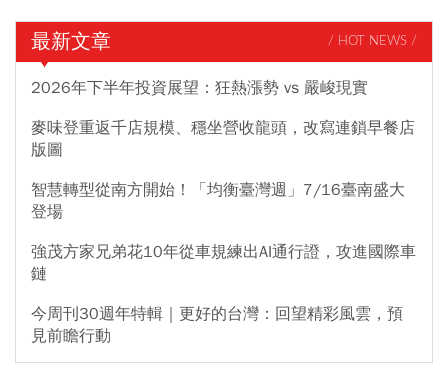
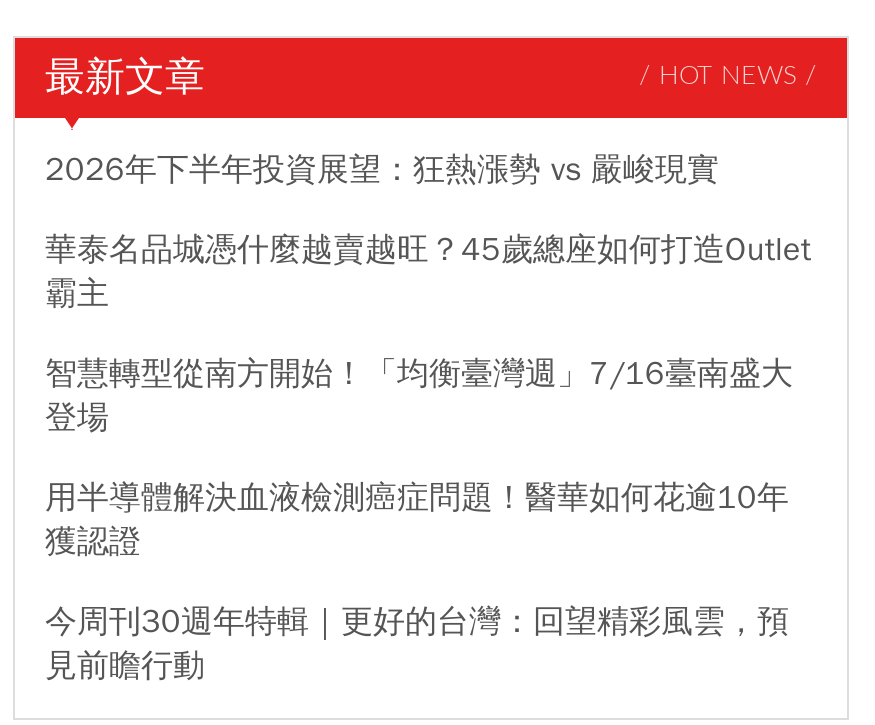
[31,118,415,160] 麥味登重返千店規模、穩坐營收龍頭，改寫連鎖早餐店 | 版圖 -> [45,230,811,314] 華泰名品城憑什麼越賣越旺？45歲總座如何打造Outlet | 霸主
[31,242,416,284] 強茂方家兄弟花10年從車規練出AI通行證，攻進國際車 | 鏈 -> [45,478,789,562] 用半導體解決血液檢測癌症問題！醫華如何花逾10年 | 獲認證

